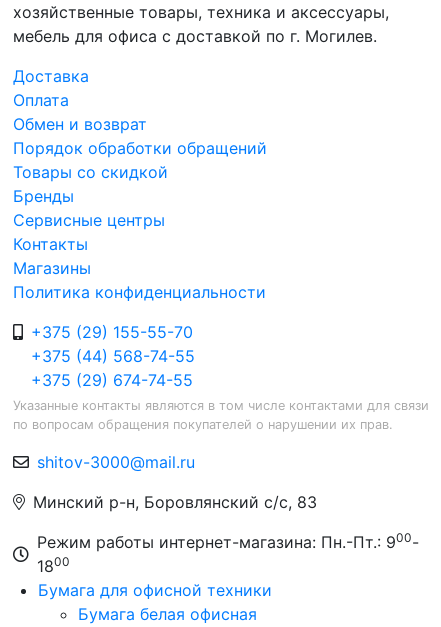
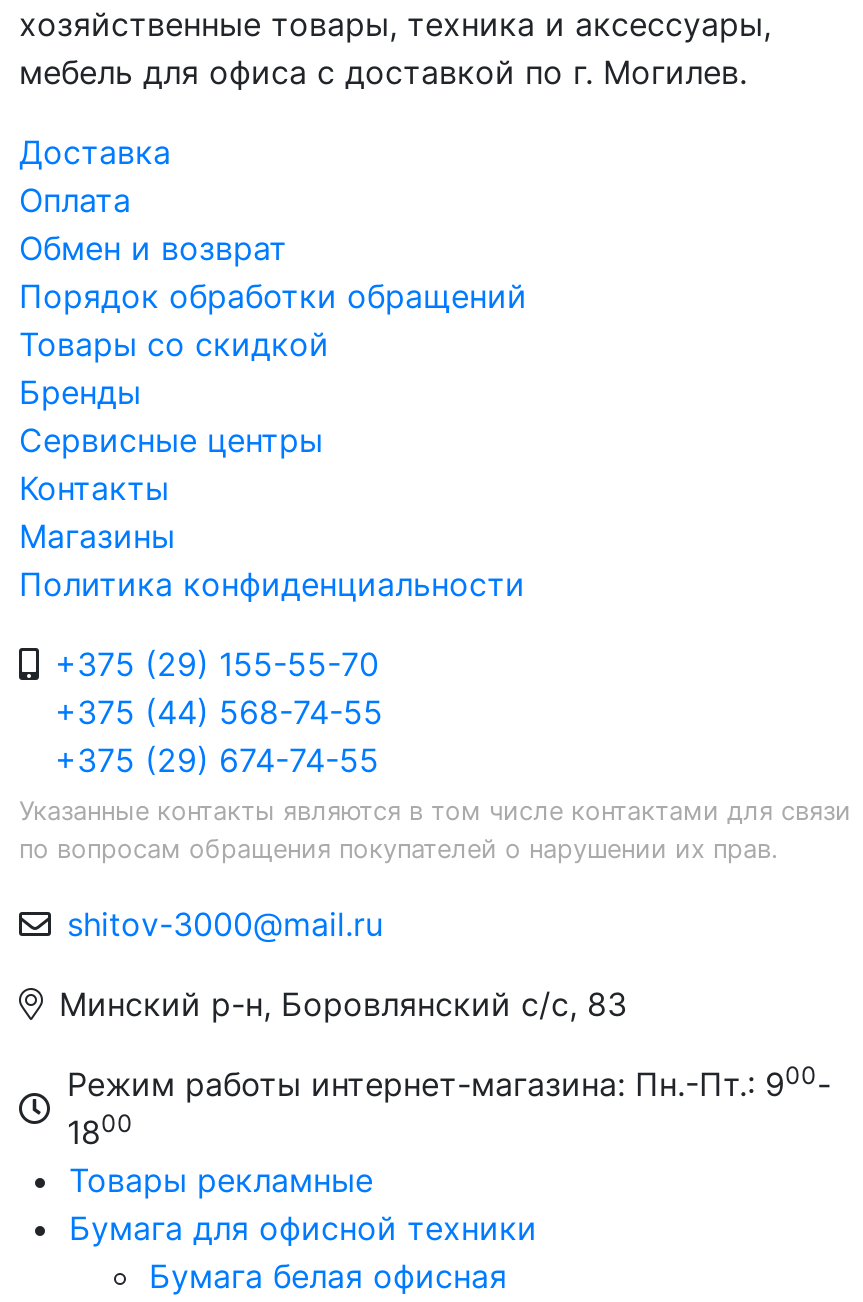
none -> [69,1160,373,1200] Товары рекламные

